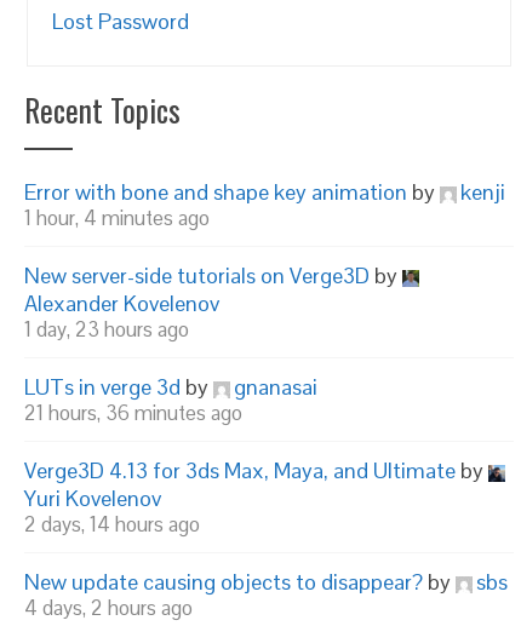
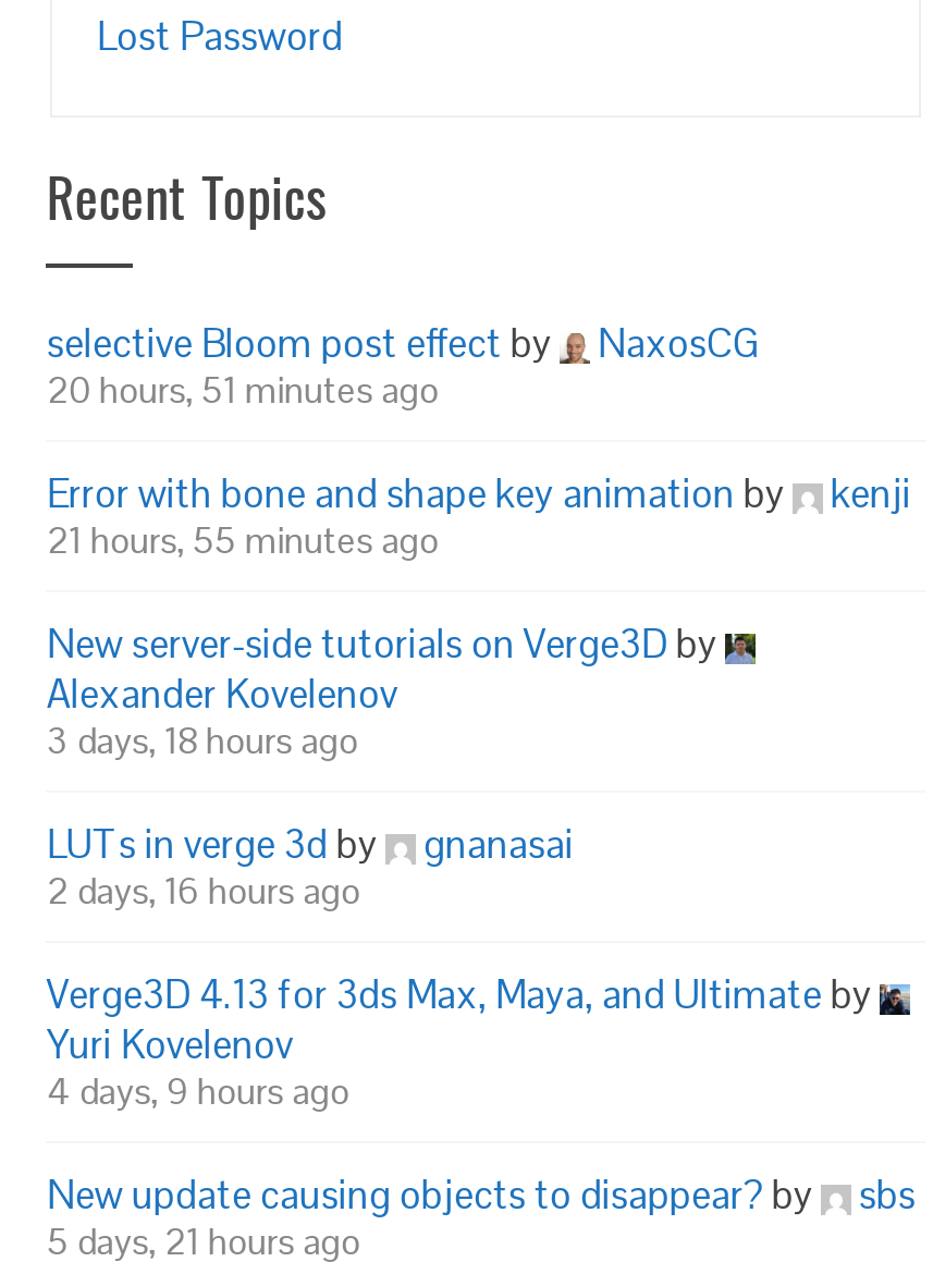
none -> [47,318,759,414] selective Bloom post effect by | NaxosCG | 20 hours, 51 minutes ago
[25,205,210,231] 1 hour, 4 minutes ago -> [47,516,439,564] 21 hours, 55 minutes ago
[25,316,189,343] 1 day, 23 hours ago -> [47,716,358,764] 3 days, 18 hours ago
[25,400,243,426] 21 hours, 36 minutes ago -> [47,867,360,915] 2 days, 16 hours ago
[25,511,200,538] 2 days, 14 hours ago -> [47,1067,349,1115] 4 days, 9 hours ago
[25,595,193,621] 4 days, 2 hours ago -> [47,1217,360,1265] 5 days, 21 hours ago

